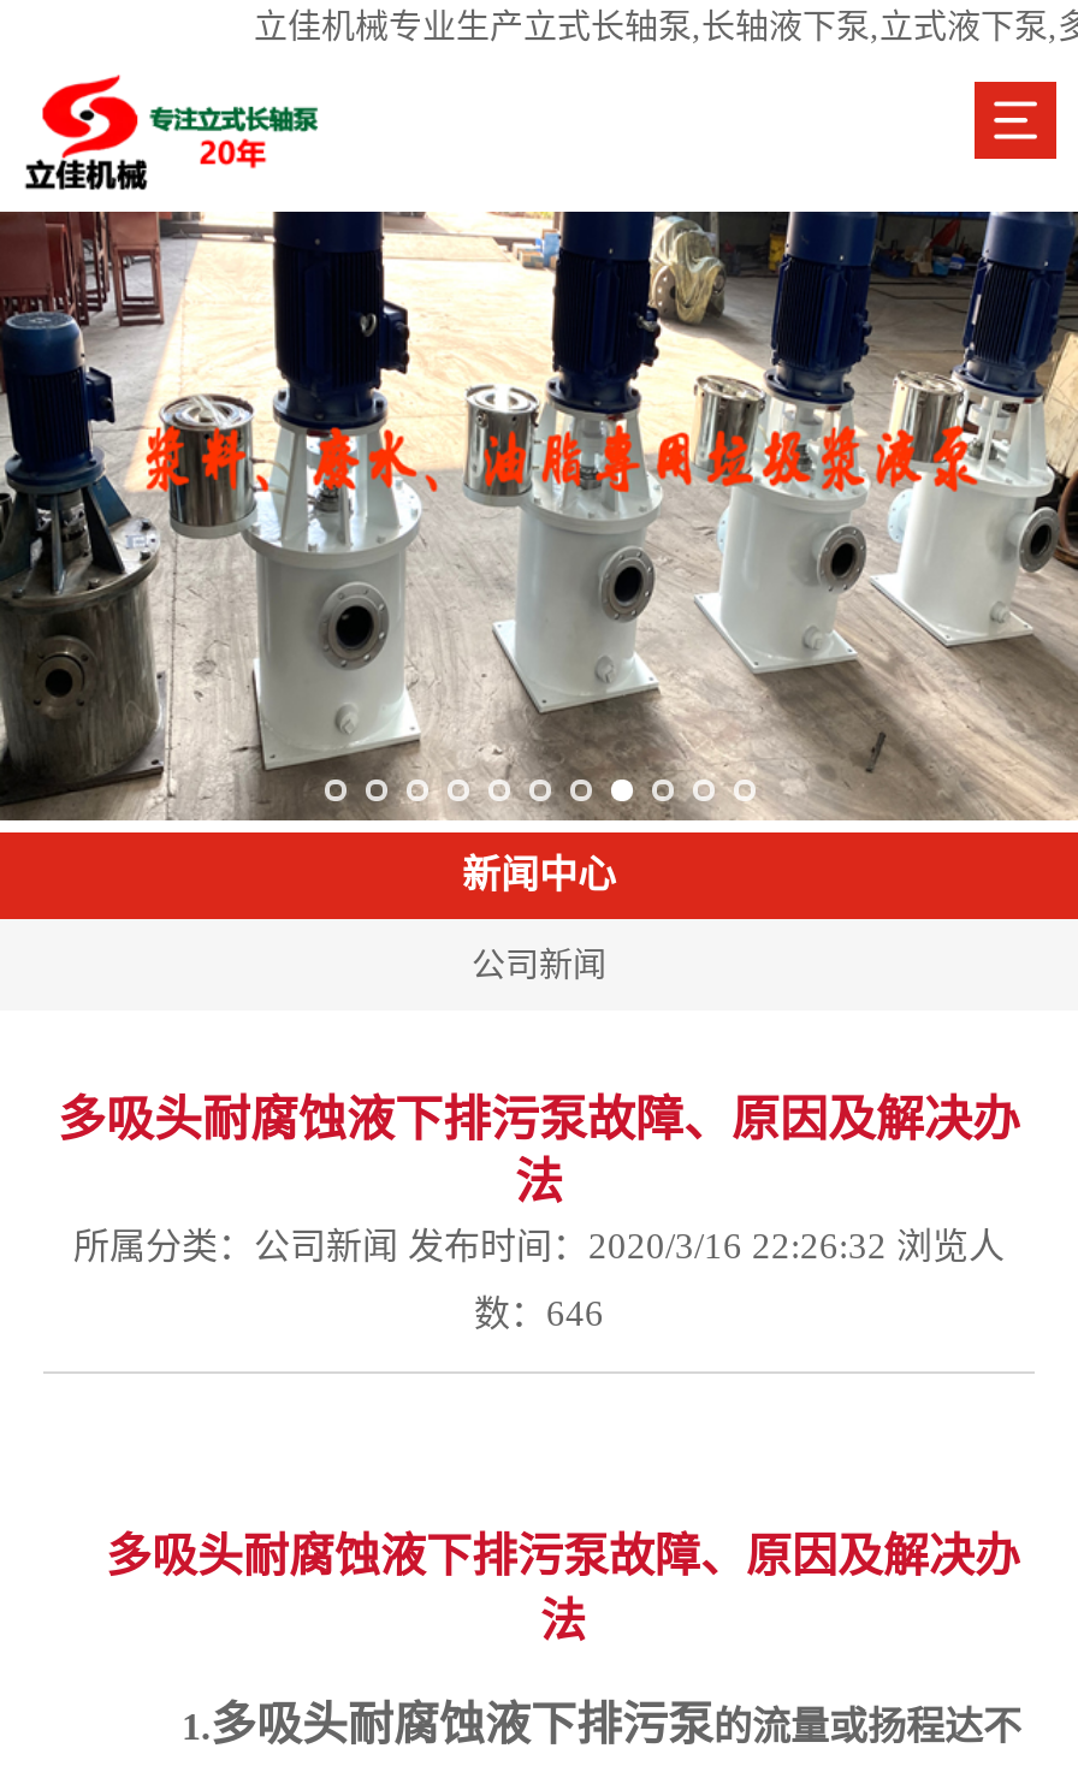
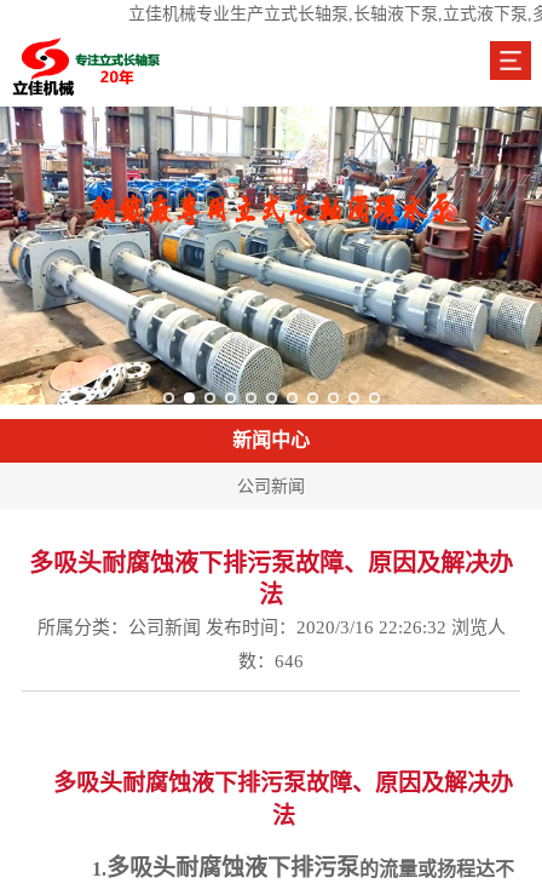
[7,209,1071,823] [image] -> [4,105,538,413] [image]

